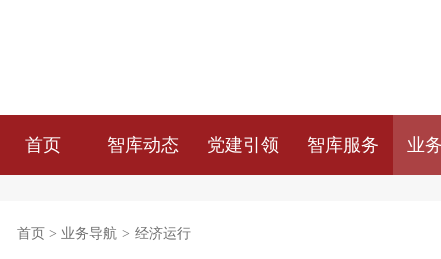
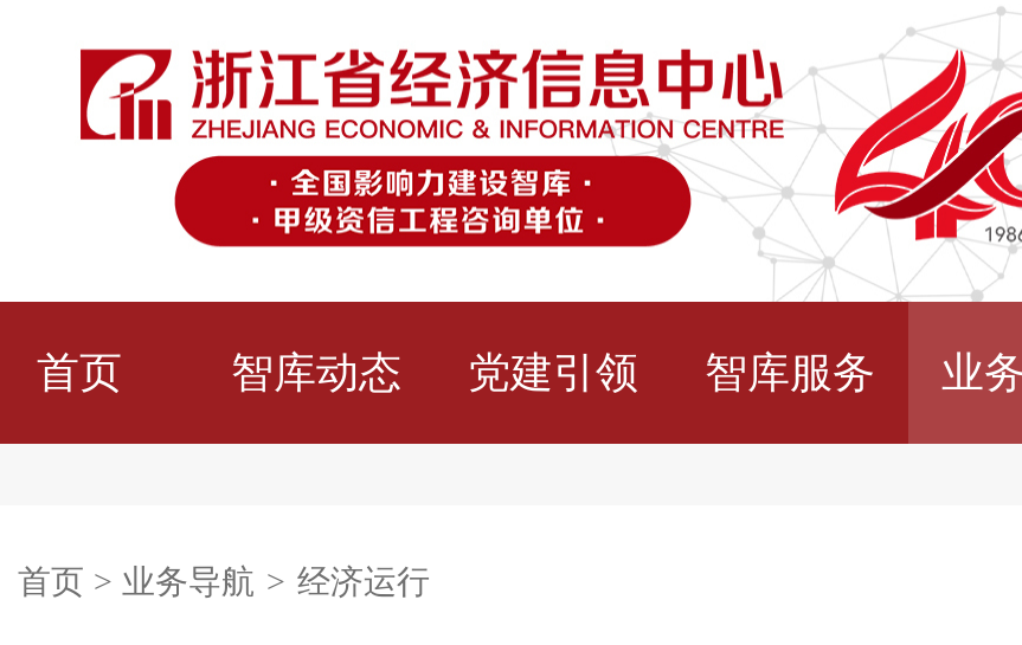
none -> [77,46,792,250] [image]
none -> [811,49,1015,266] [image]

